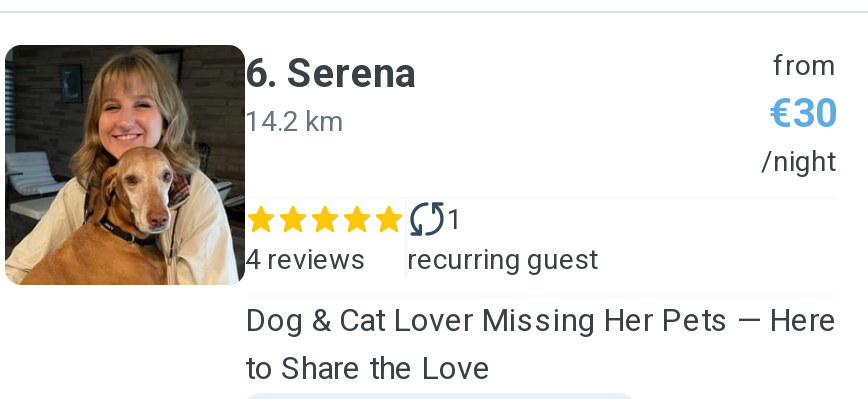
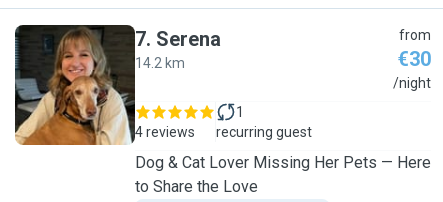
[245,49,417,97] 6. Serena -> [135,27,221,51] 7. Serena

